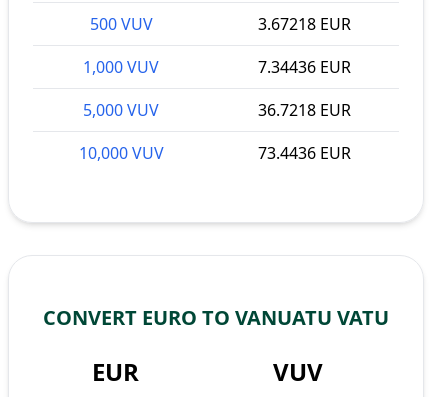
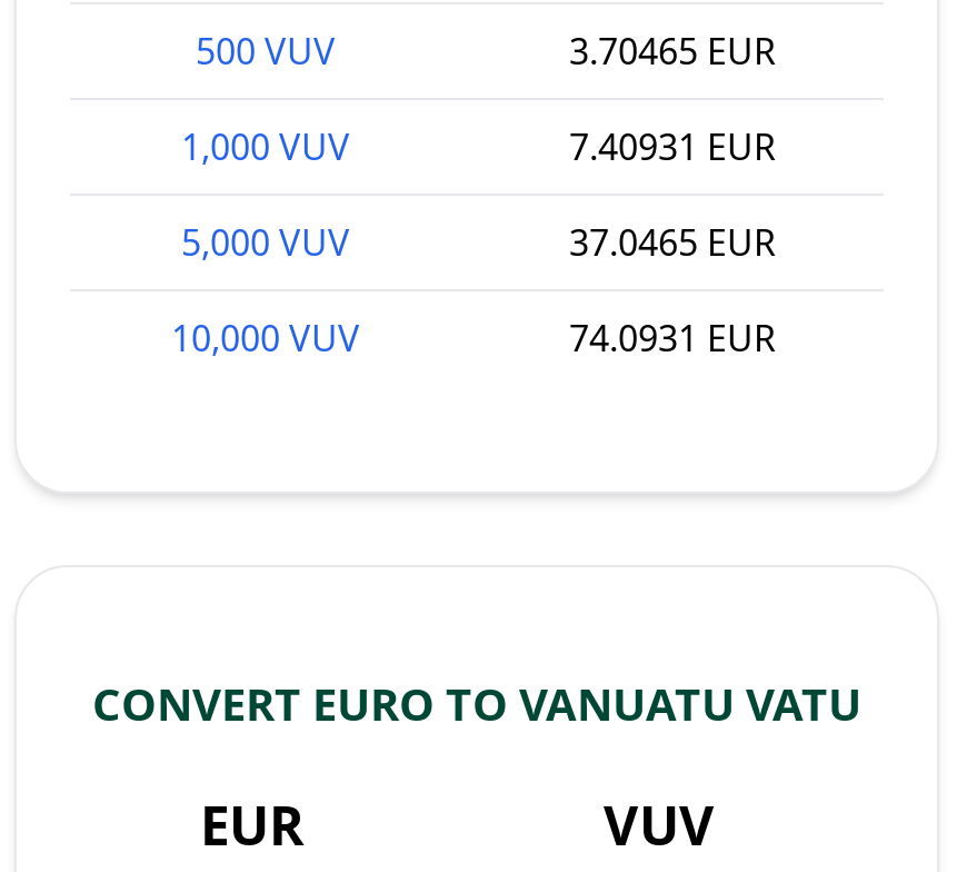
[257,13,350,35] 3.67218 EUR -> [569,27,776,76] 3.70465 EUR
[257,56,350,78] 7.34436 EUR -> [569,122,776,171] 7.40931 EUR
[257,99,350,121] 36.7218 EUR -> [569,218,776,267] 37.0465 EUR
[257,142,350,164] 73.4436 EUR -> [569,314,776,363] 74.0931 EUR

